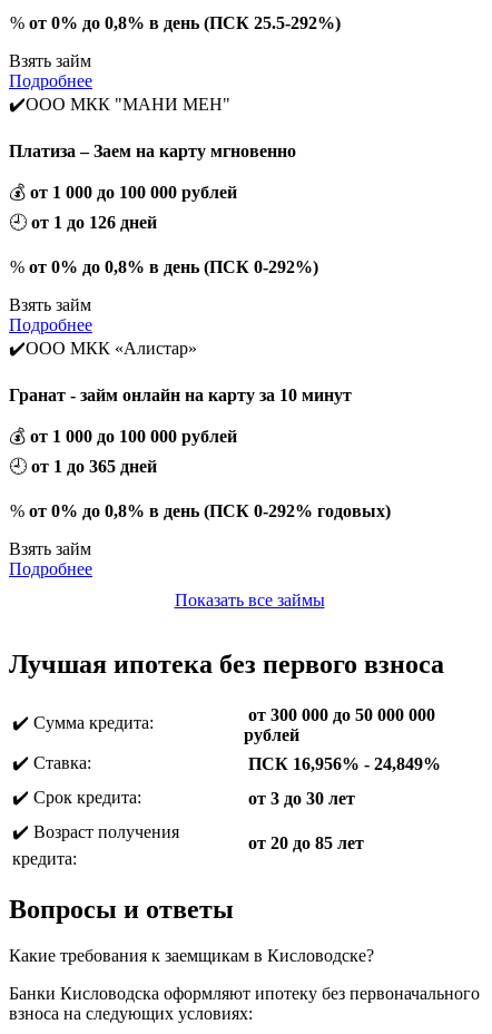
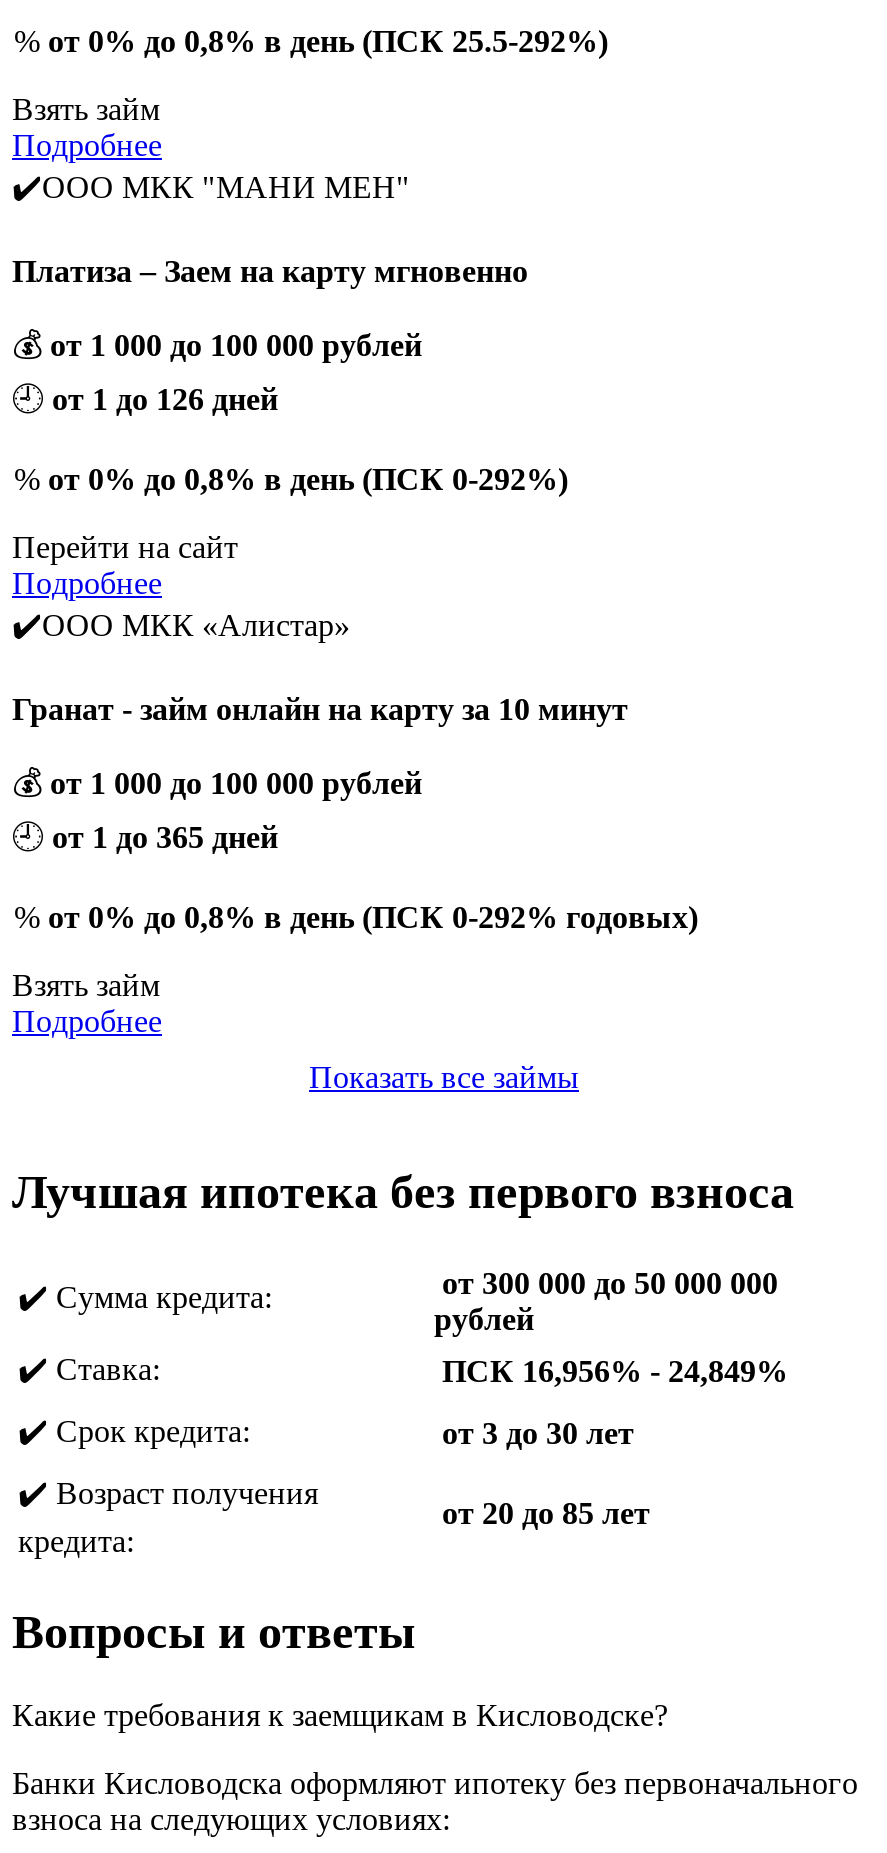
[9,295,91,314] Взять займ -> [12,530,238,564] Перейти на сайт

